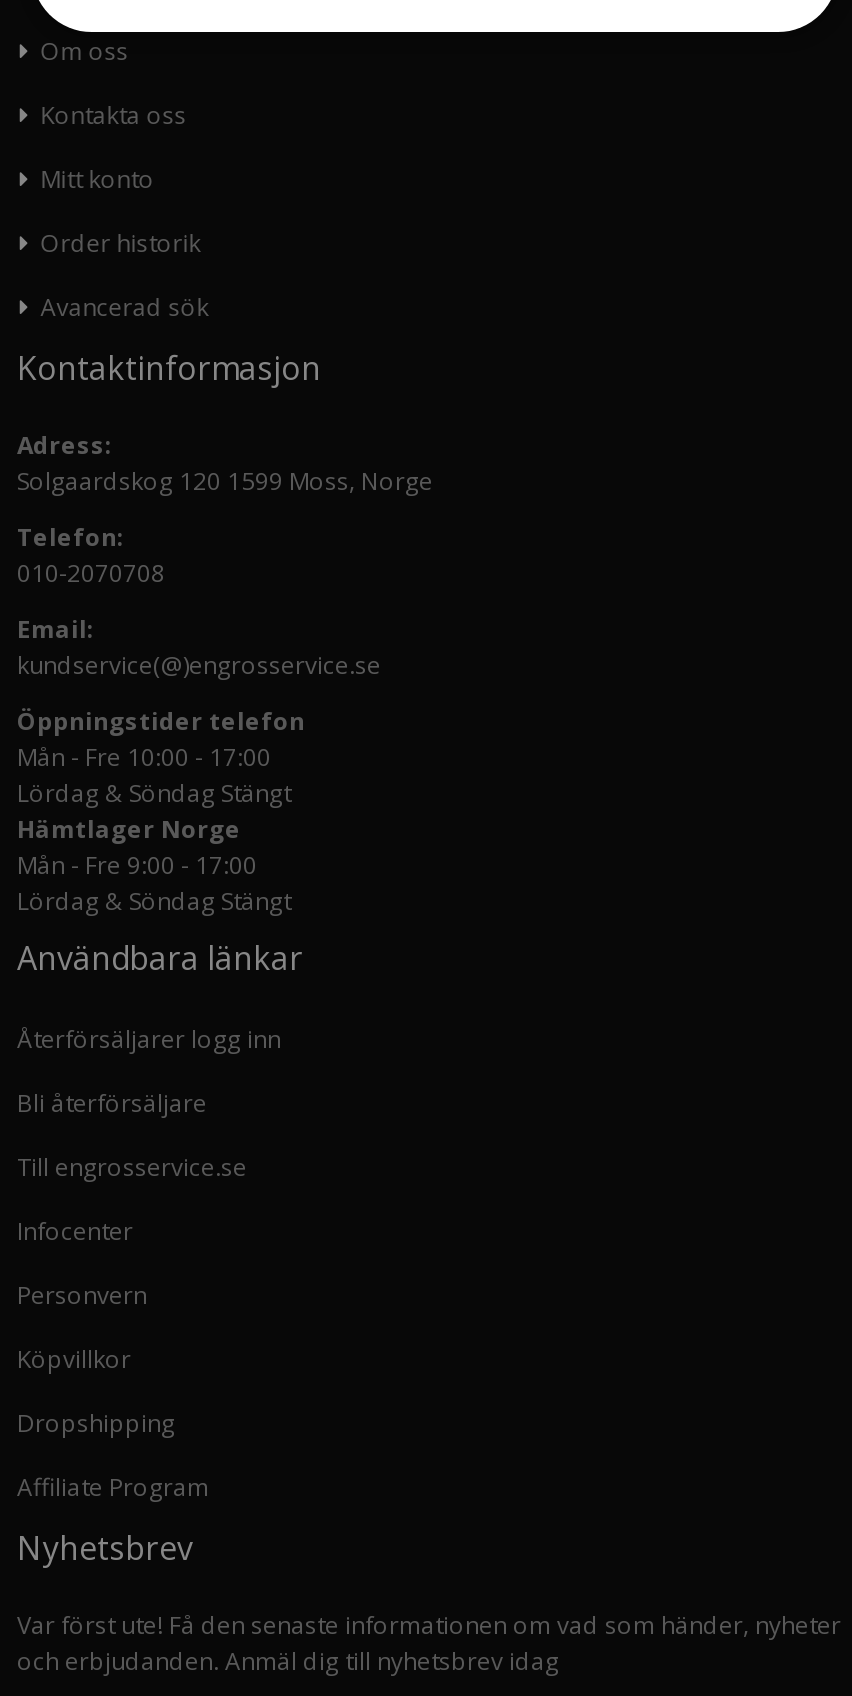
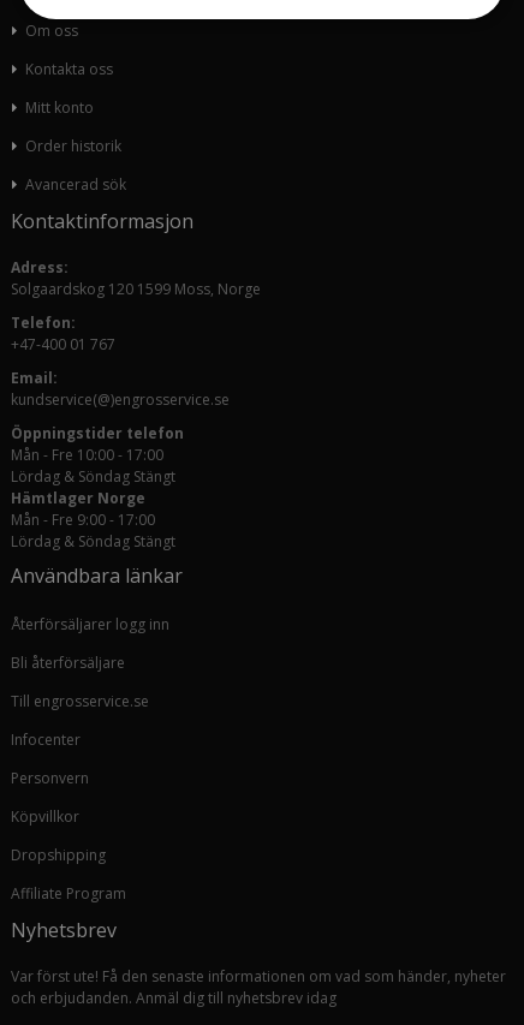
[17,556,165,590] 010-2070708 -> [11,334,115,354] +47-400 01 767

